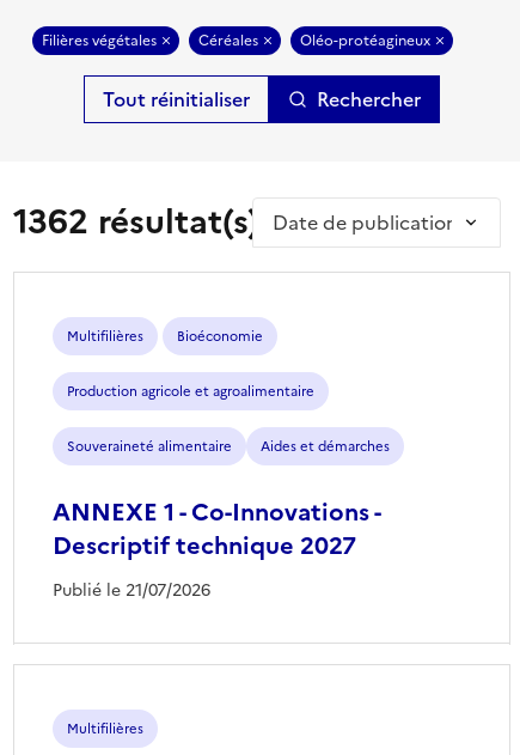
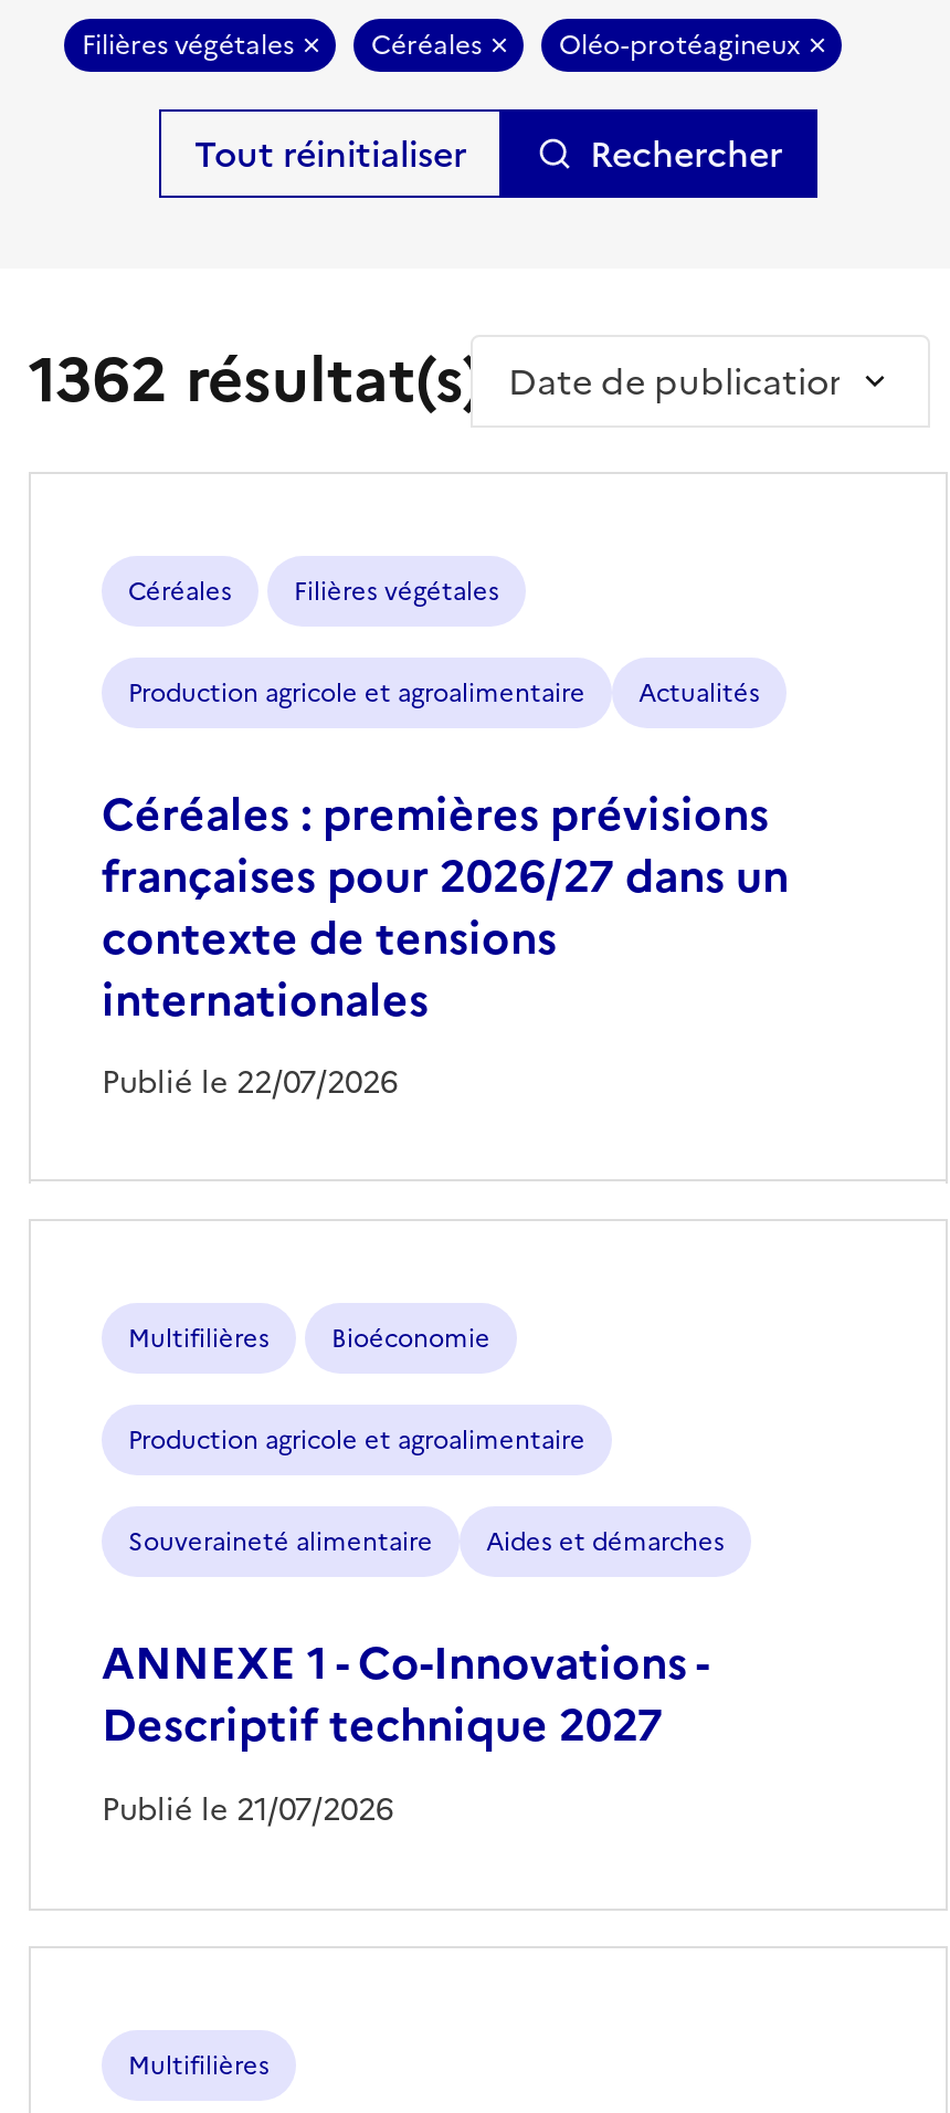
none -> [102,572,789,1107] Céréales | Filières végétales | Production agricole et agroalimentaire | Actualités | Céréales : premières prévisions | françaises pour 2026/27 dans un | contexte de tensions | internationales | Publié le 22/07/2026

